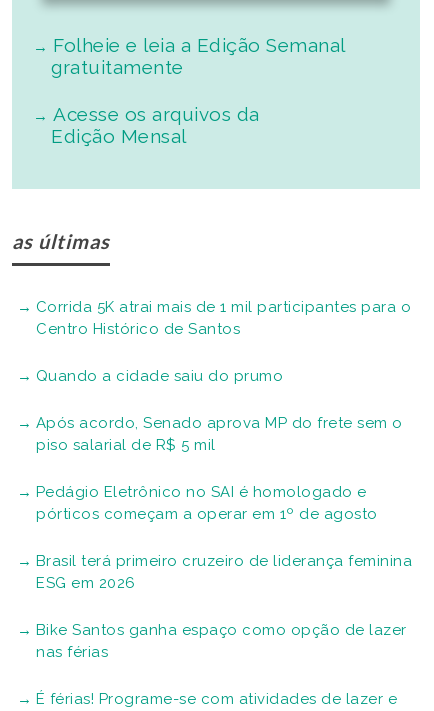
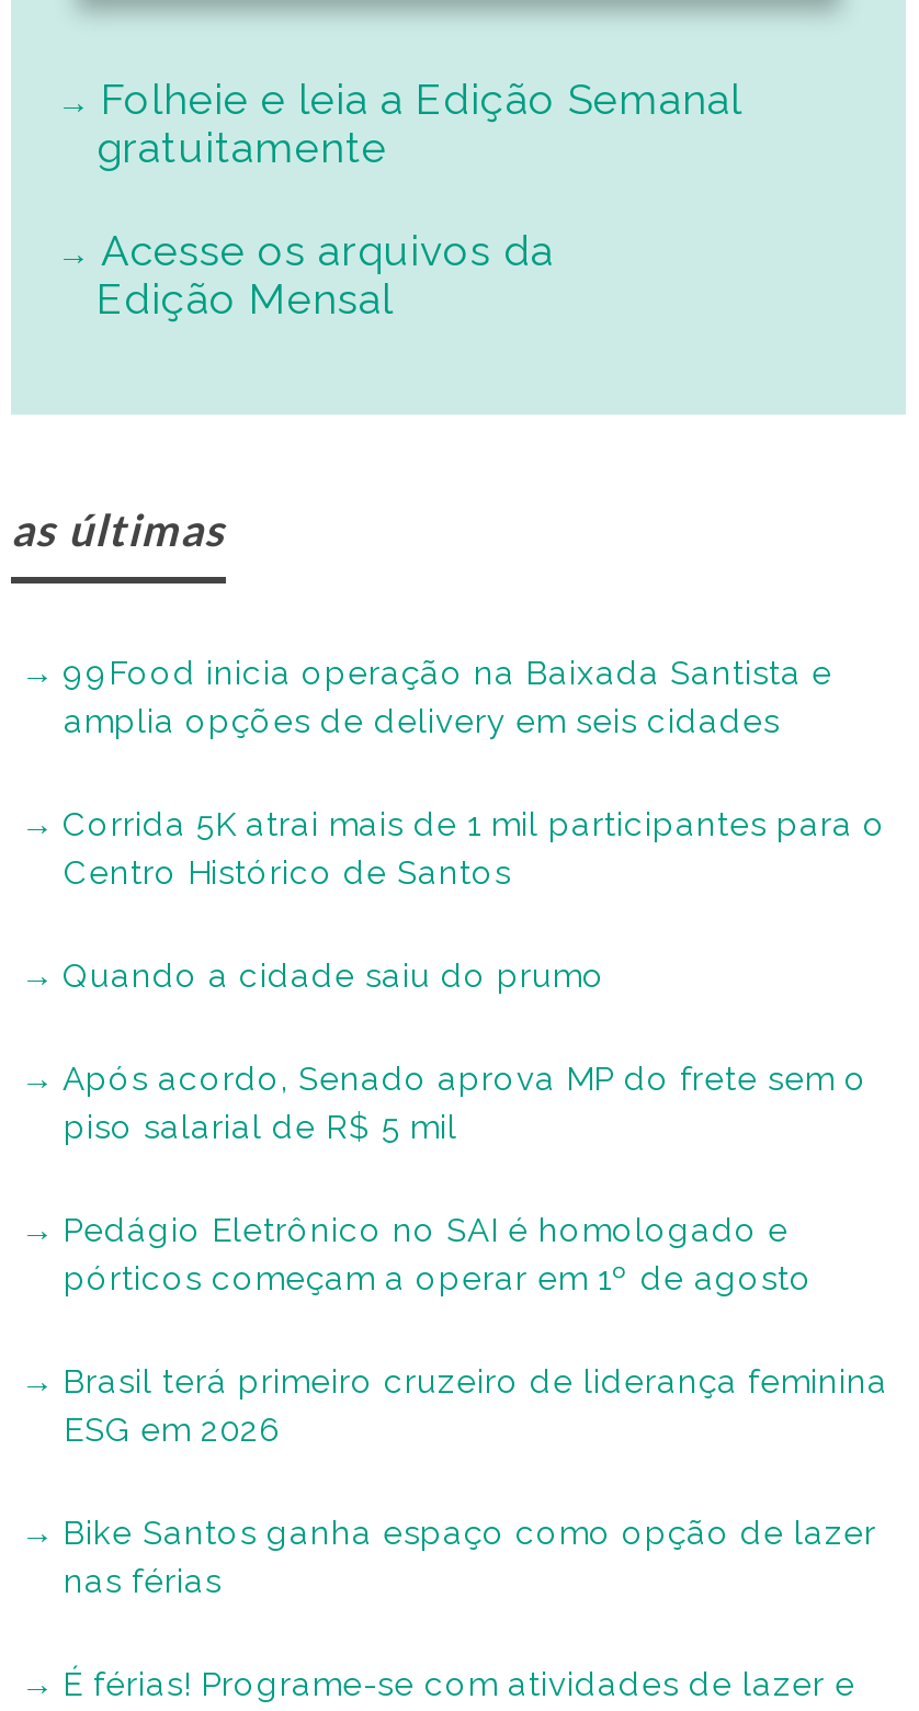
none -> [63,654,832,742] 99Food inicia operação na Baixada Santista e | amplia opções de delivery em seis cidades

